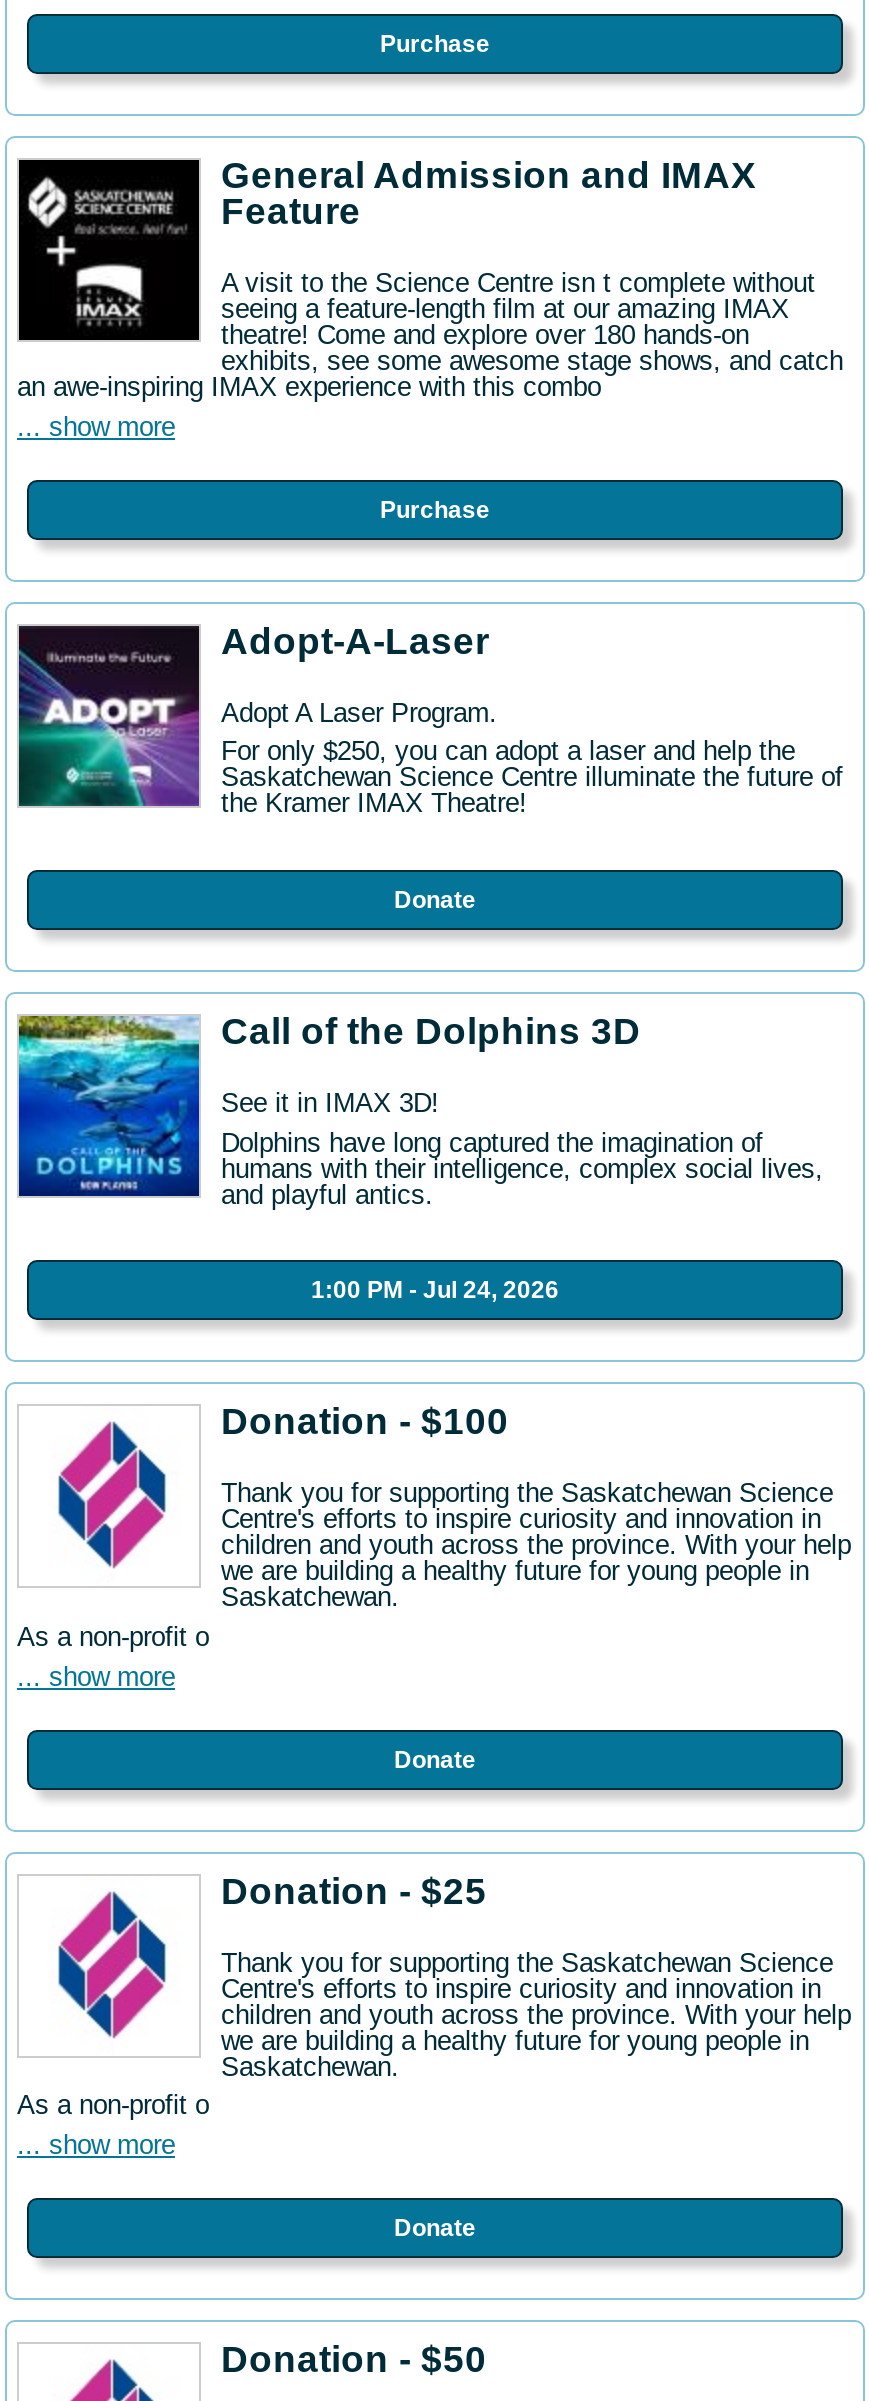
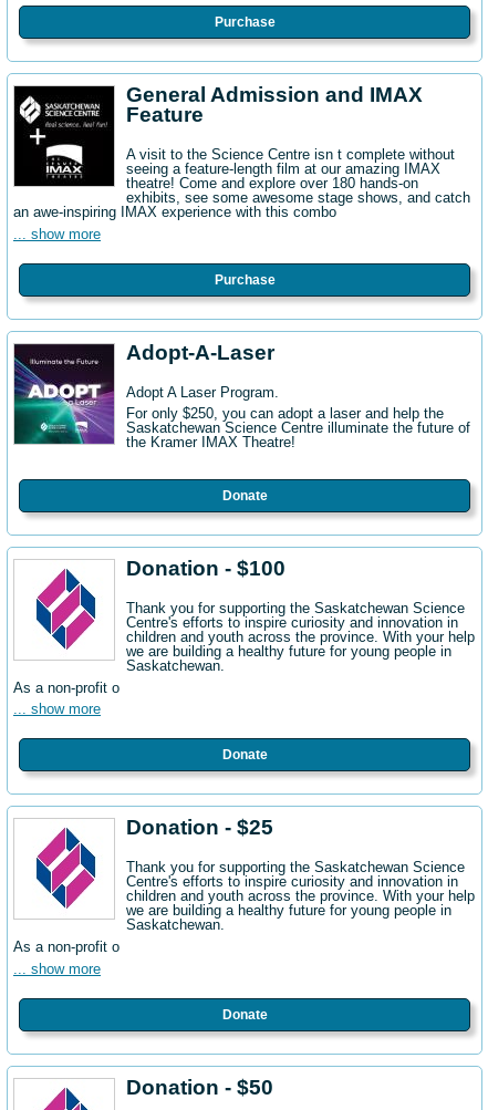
[17,1010,823,1304] [image] | Call of the Dolphins 3D | See it in IMAX 3D! | Dolphins have long captured the imagination of | humans with their intelligence, complex social lives, | and playful antics. | 1:00 PM - Jul 24, 2026 -> none

